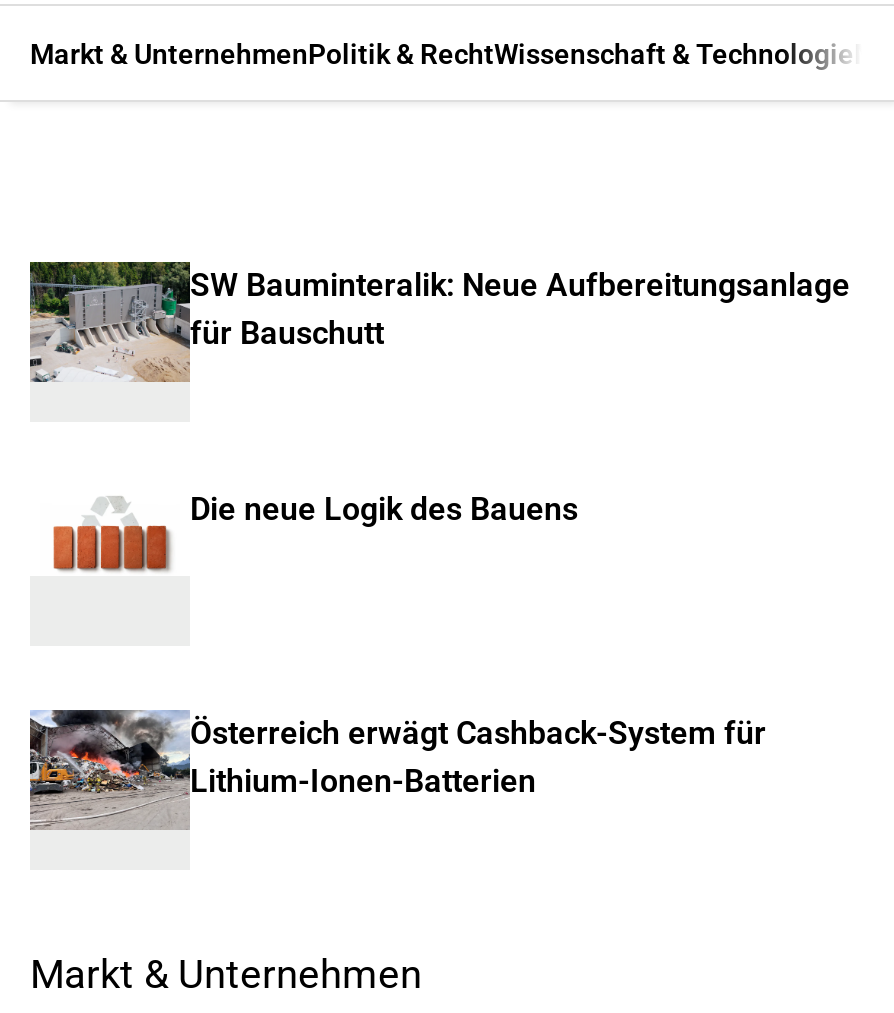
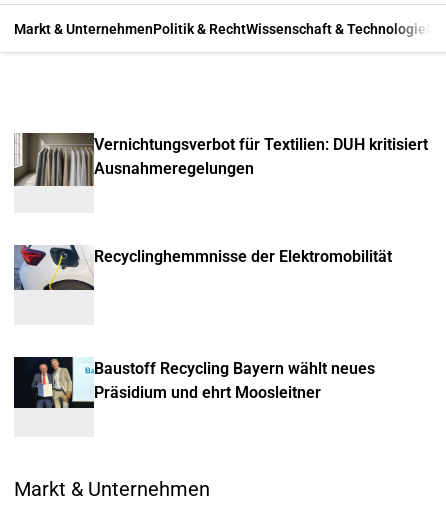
[28,260,850,384] [image] | SW Bauminteralik: Neue Aufbereitungsanlage | für Bauschutt -> [14,133,428,193] [image] | Vernichtungsverbot für Textilien: DUH kritisiert | Ausnahmeregelungen
[30,486,578,576] [image] | Die neue Logik des Bauens -> [13,244,392,291] [image] | Recyclinghemmnisse der Elektromobilität
[28,708,766,830] [image] | Österreich erwägt Cashback-System für | Lithium-Ionen-Batterien -> [13,356,375,416] [image] | Baustoff Recycling Bayern wählt neues | Präsidium und ehrt Moosleitner

